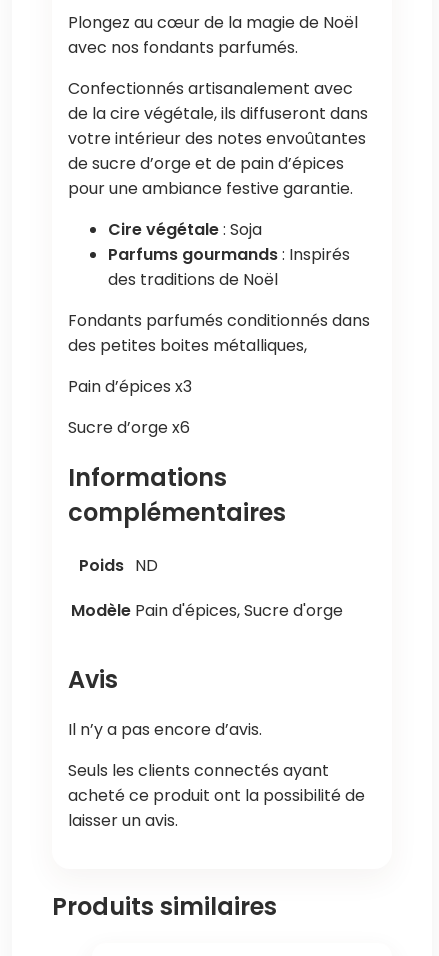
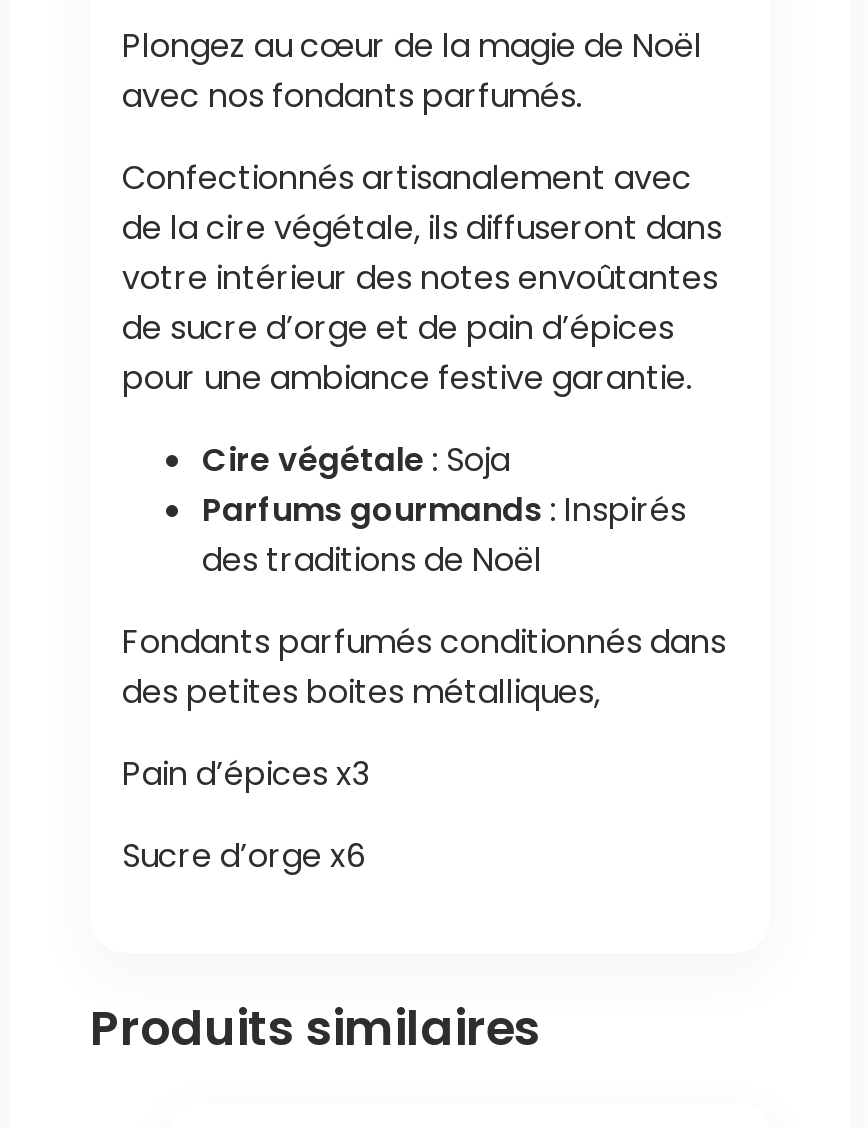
[68,461,365,832] Informations | complémentaires | Poids ND | Modèle Pain d'épices, Sucre d'orge | Avis | Il n’y a pas encore d’avis. | Seuls les clients connectés ayant | acheté ce produit ont la possibilité de | laisser un avis. -> none

